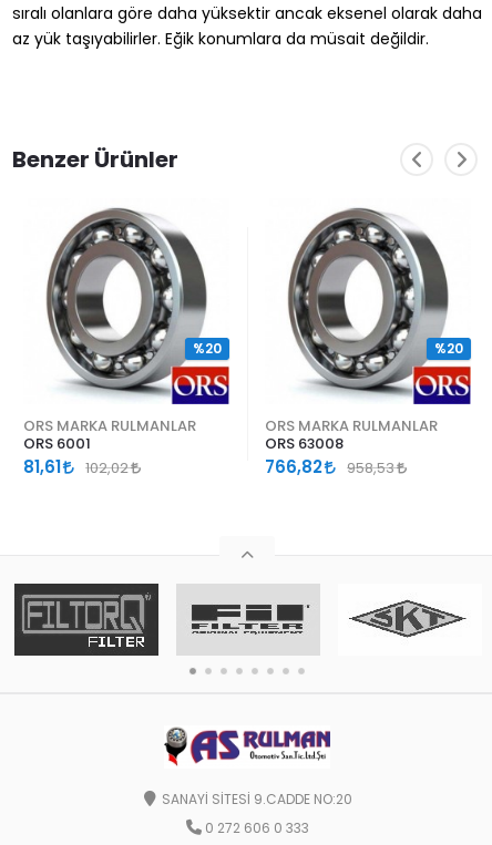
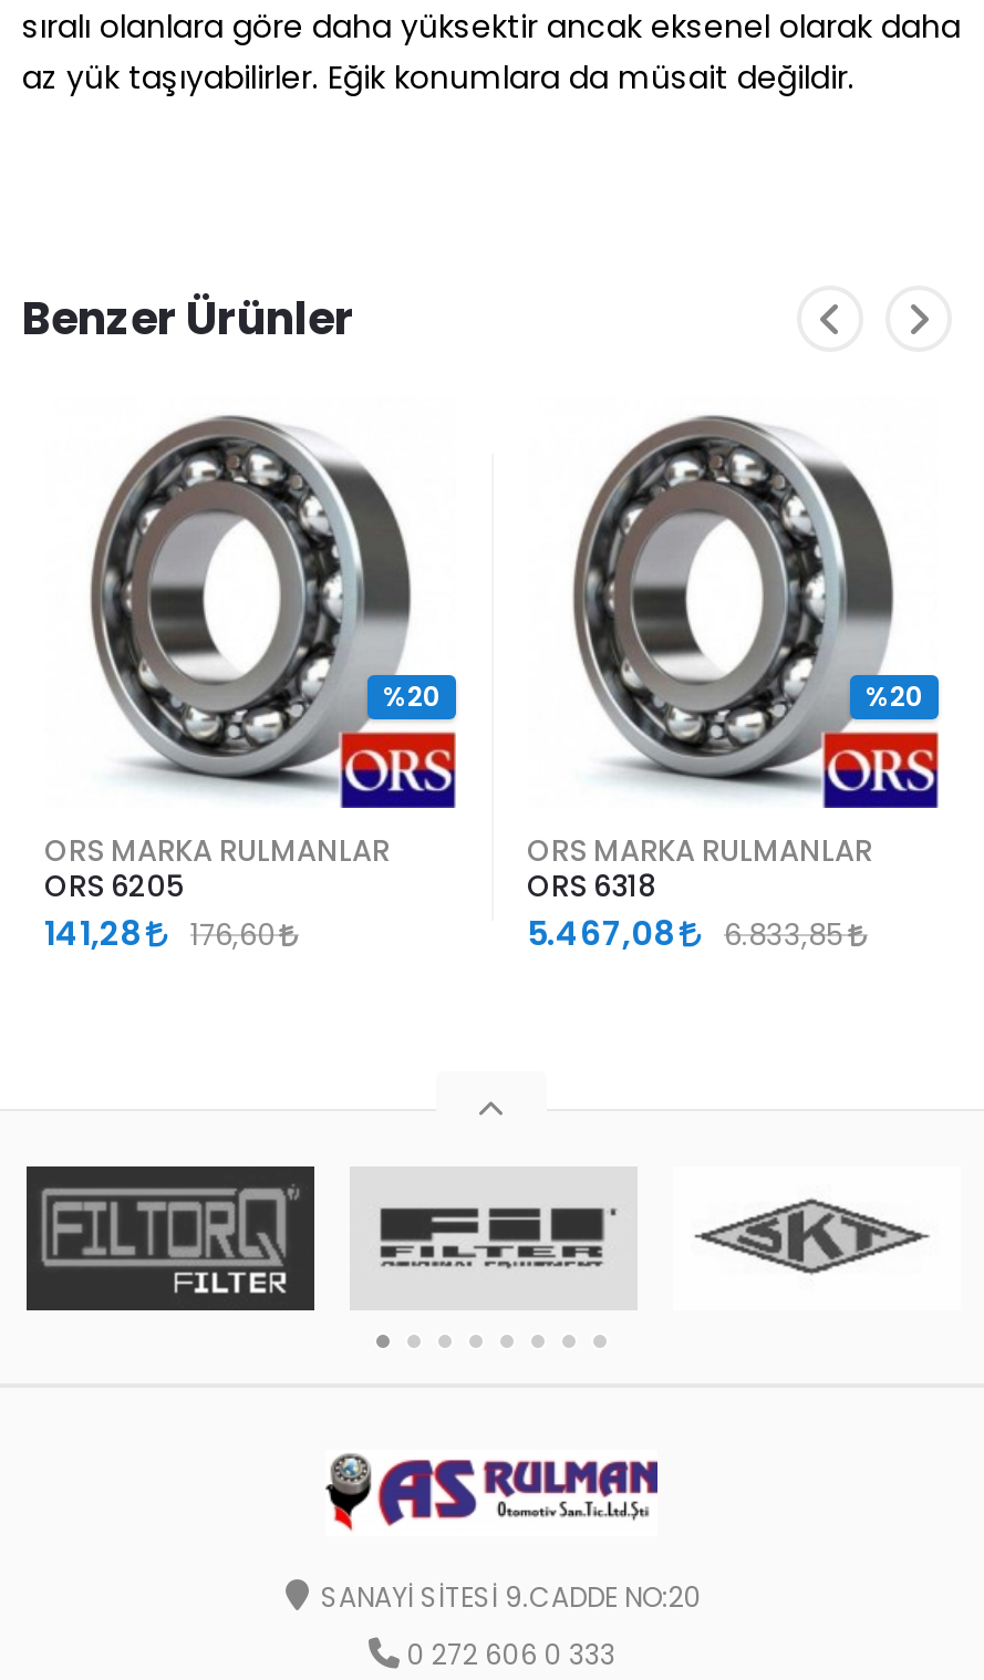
[23,436,91,451] ORS 6001 -> [44,872,184,901] ORS 6205
[265,436,344,451] ORS 63008 -> [527,872,655,901] ORS 6318
[23,458,61,475] 81,61 -> [44,916,142,950] 141,28
[85,461,129,475] 102,02 -> [190,921,275,950] 176,60
[265,458,322,475] 766,82 -> [527,916,675,950] 5.467,08
[347,461,394,475] 958,53 -> [724,921,843,950] 6.833,85

